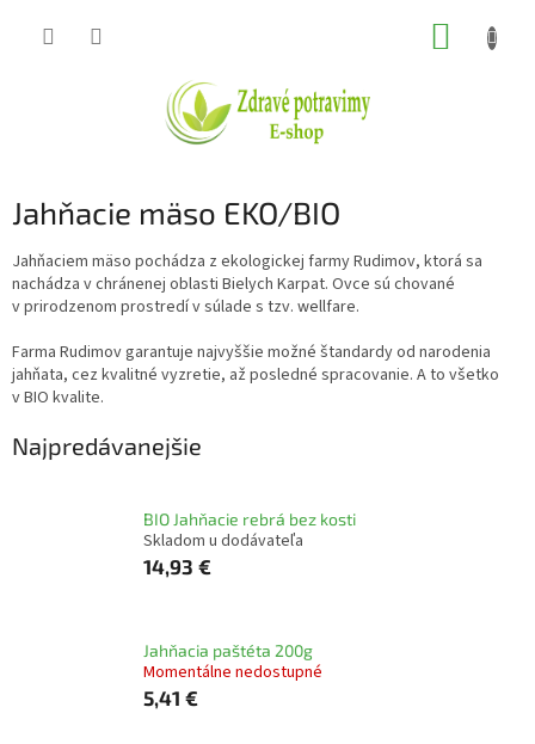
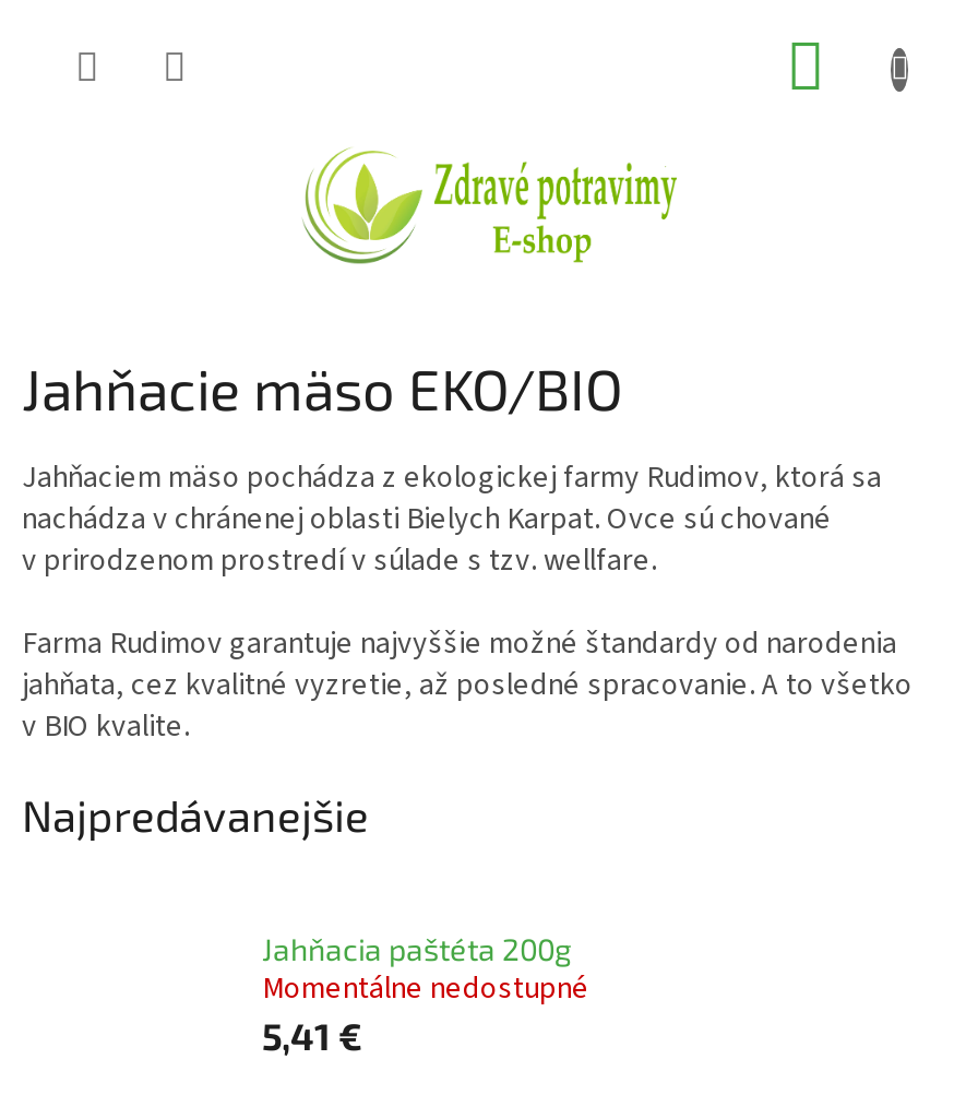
[143,509,356,578] BIO Jahňacie rebrá bez kosti | Skladom u dodávateľa | 14,93 € -> none

